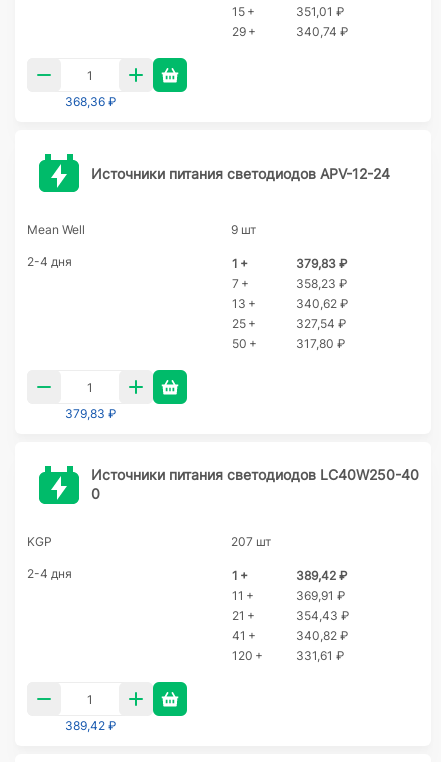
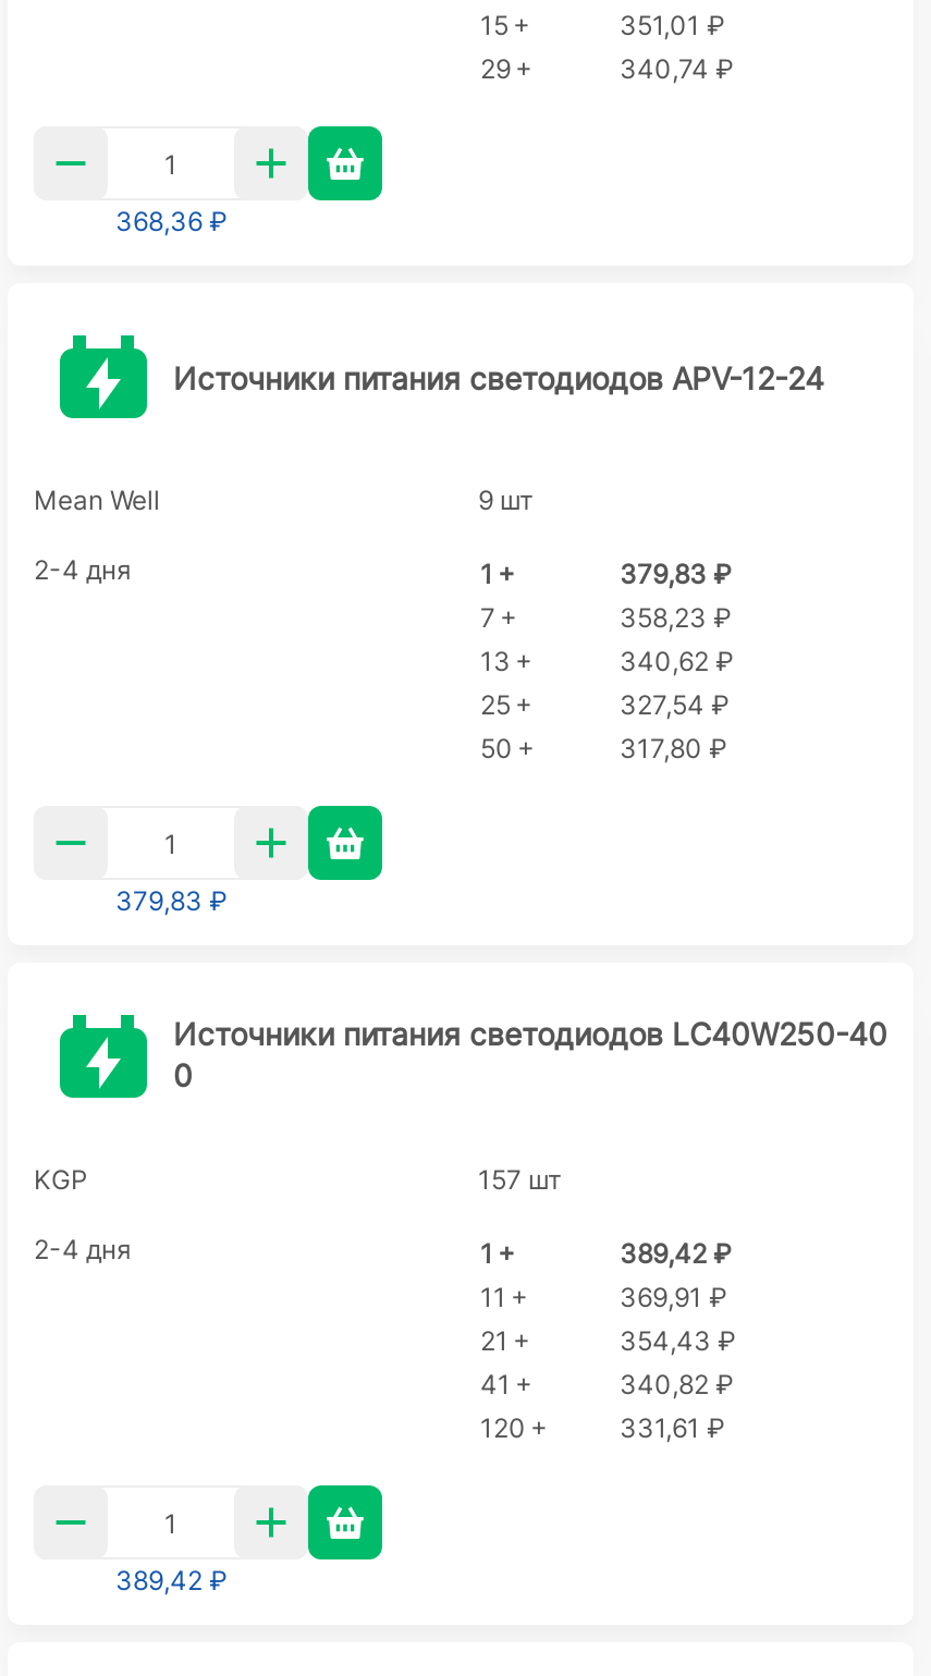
[231,534,271,549] 207 шт -> [478,1163,561,1196] 157 шт

